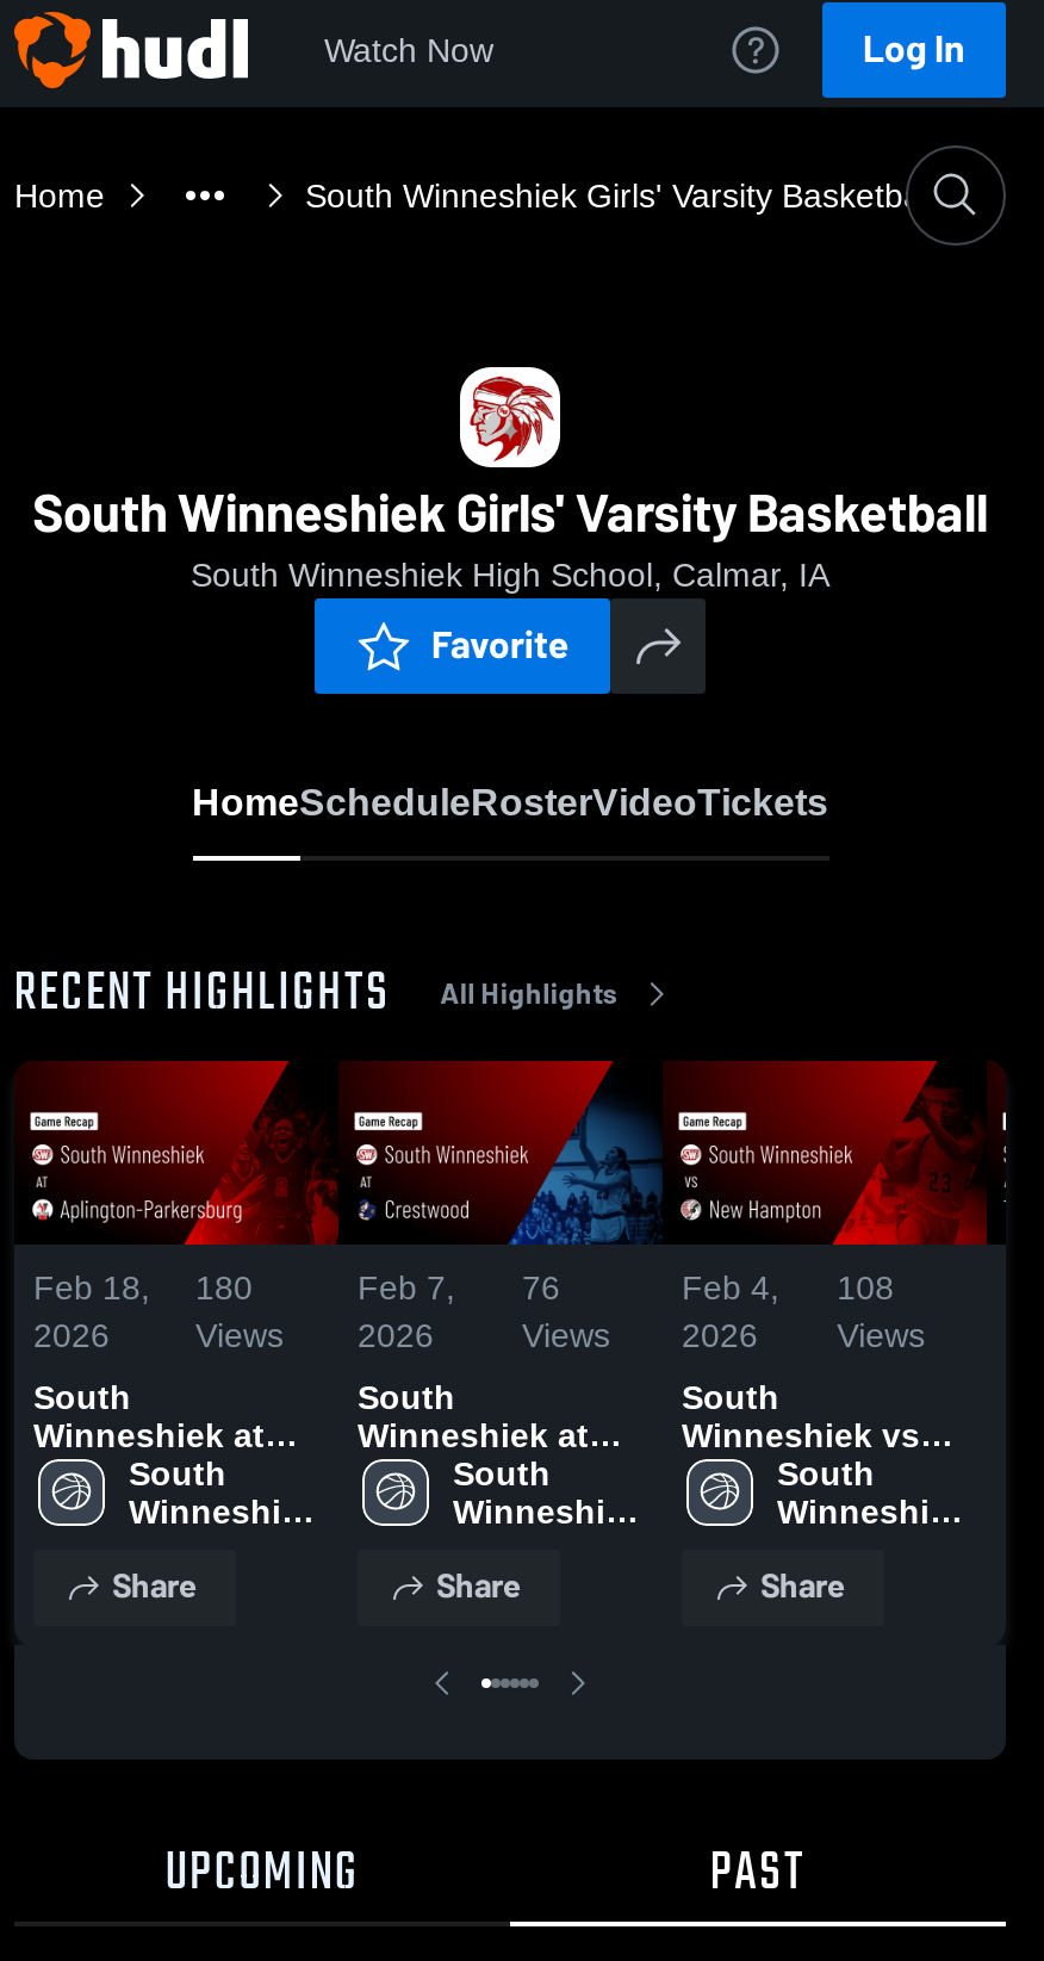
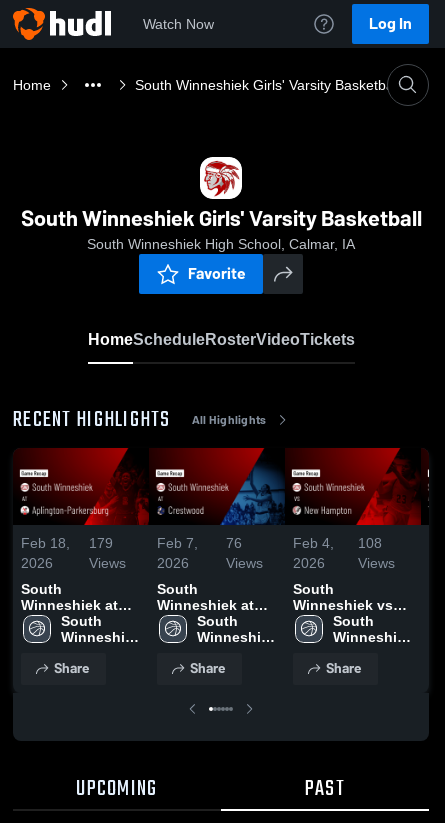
[33,1267,253,1305] Feb 18, 180 -> [21,534,113,550] Feb 18, 179

